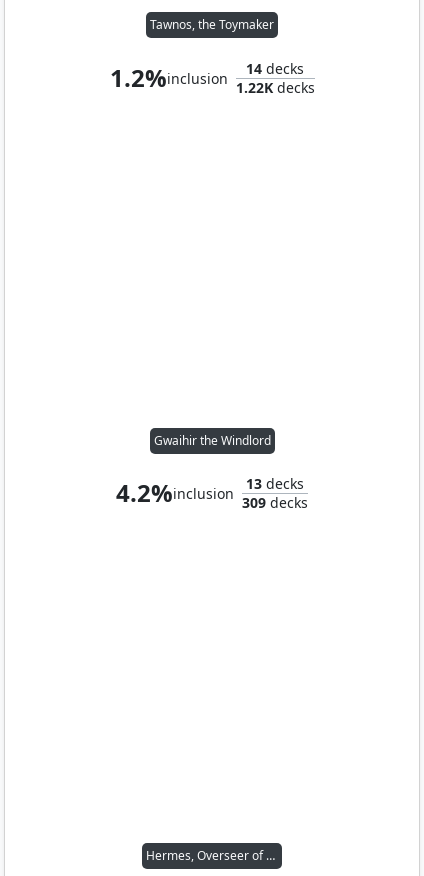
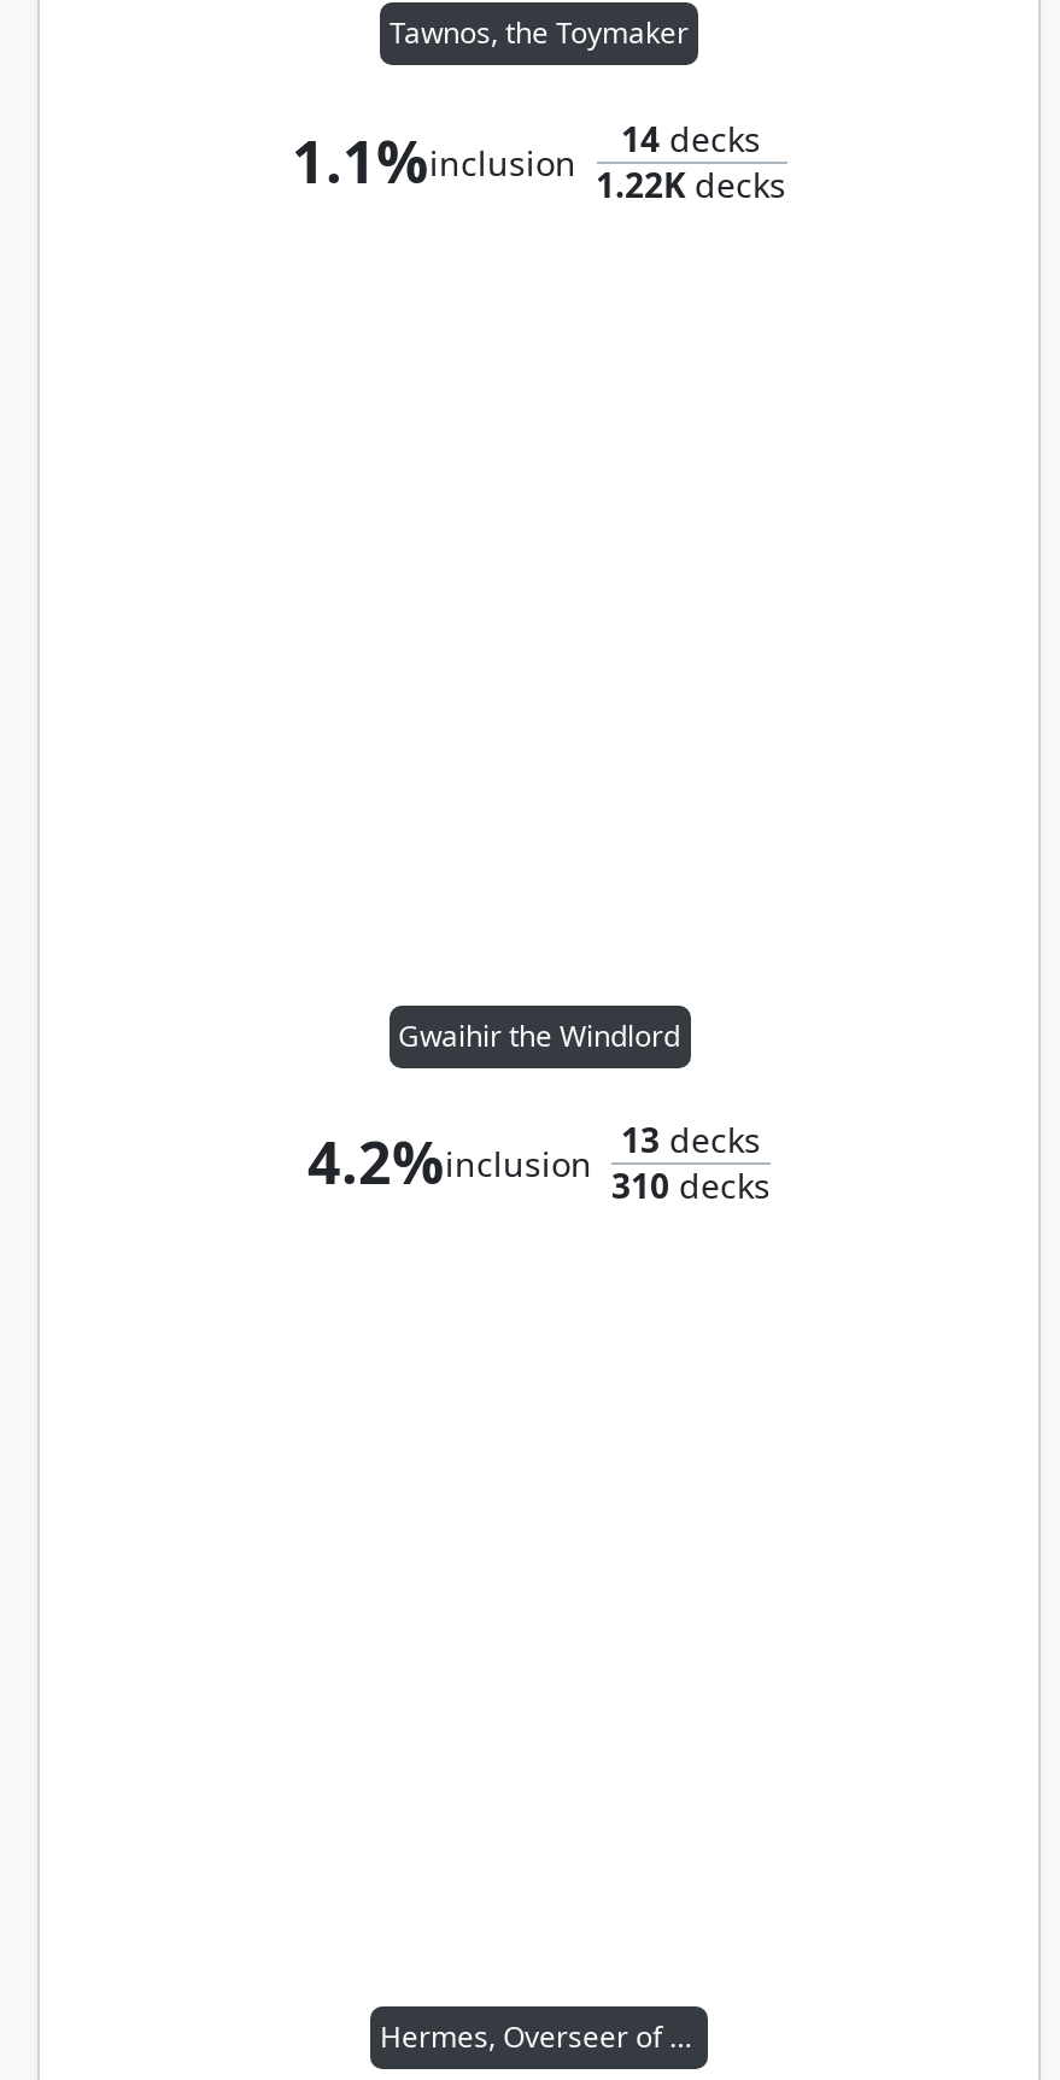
[109,59,314,97] 1.2%inclusion 1.22K decks 14 decks -> [292,115,786,207] 1.1%inclusion 1.22K decks 14 decks
[116,474,308,512] 4.2%inclusion 309 decks 13 decks -> [308,1116,771,1208] 4.2%inclusion 310 decks 13 decks

